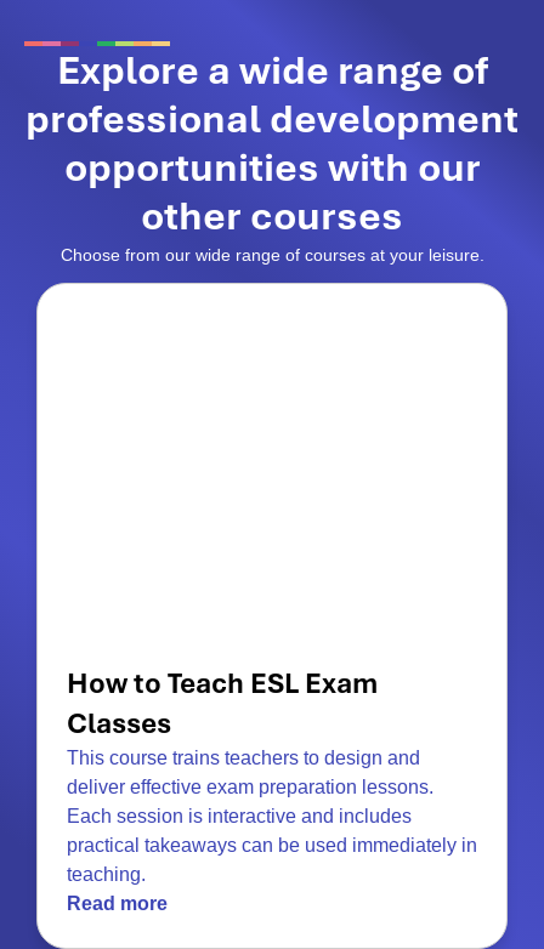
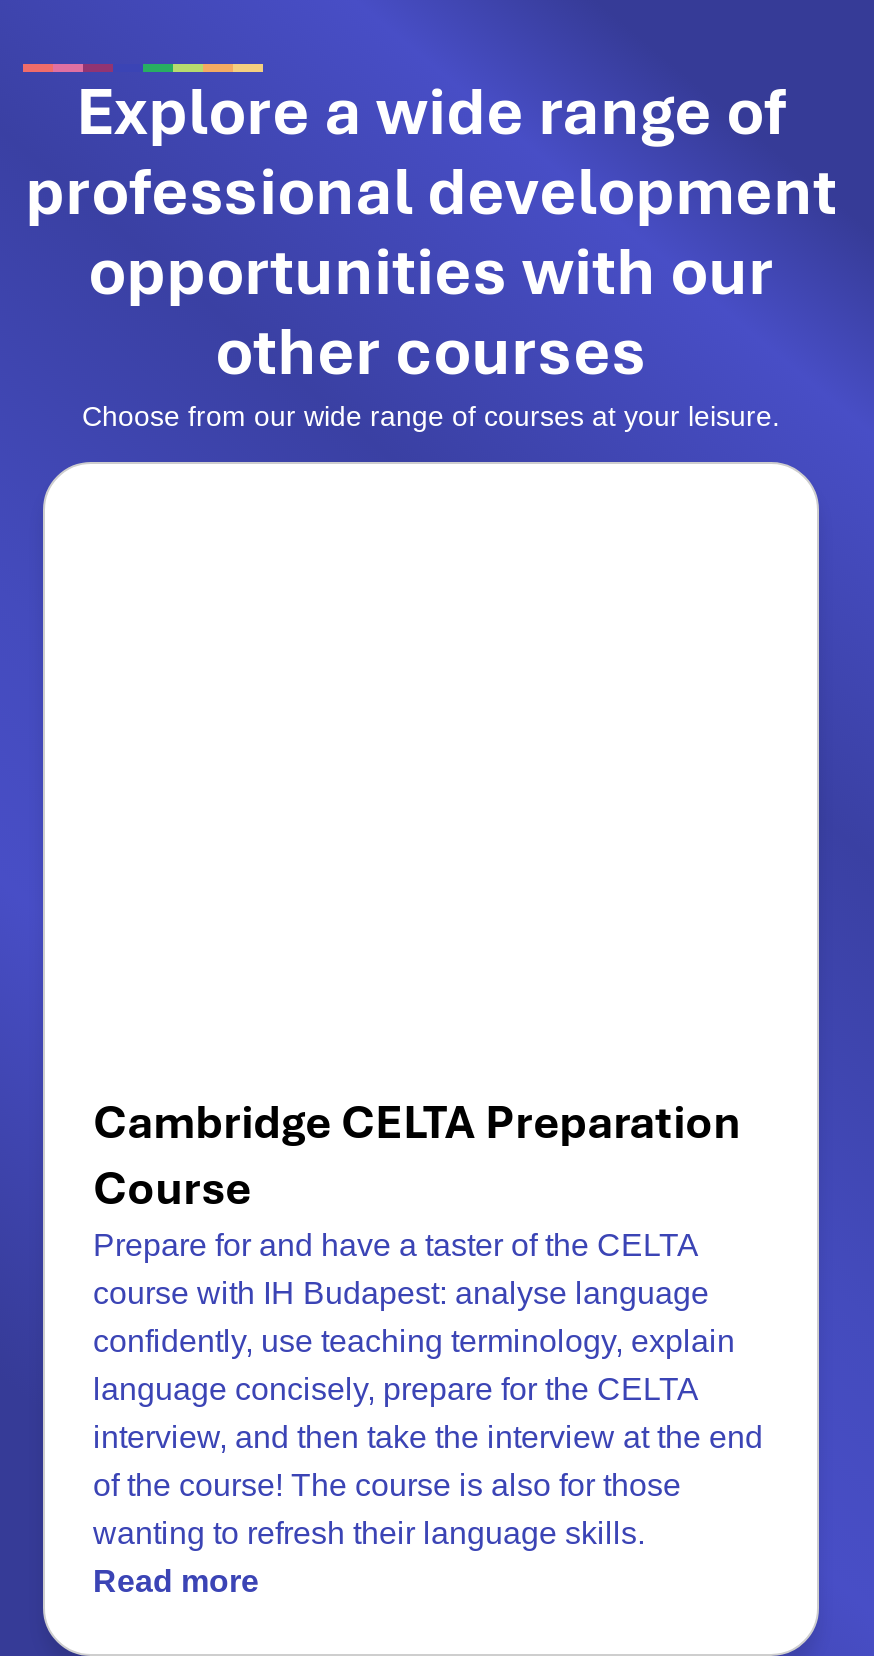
[67,665,477,885] How to Teach ESL Exam | Classes | This course trains teachers to design and | deliver effective exam preparation lessons. | Each session is interactive and includes | practical takeaways can be used immediately in | teaching. -> [93,1092,763,1550] Cambridge CELTA Preparation | Course | Prepare for and have a taster of the CELTA | course with IH Budapest: analyse language | confidently, use teaching terminology, explain | language concisely, prepare for the CELTA | interview, and then take the interview at the end | of the course! The course is also for those | wanting to refresh their language skills.

